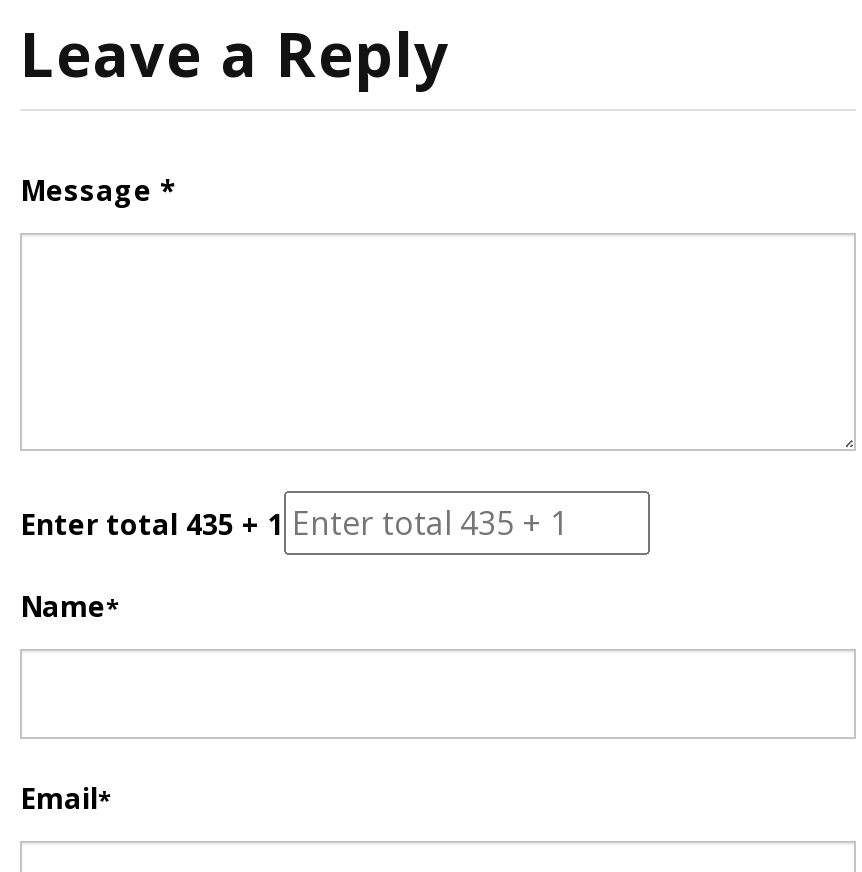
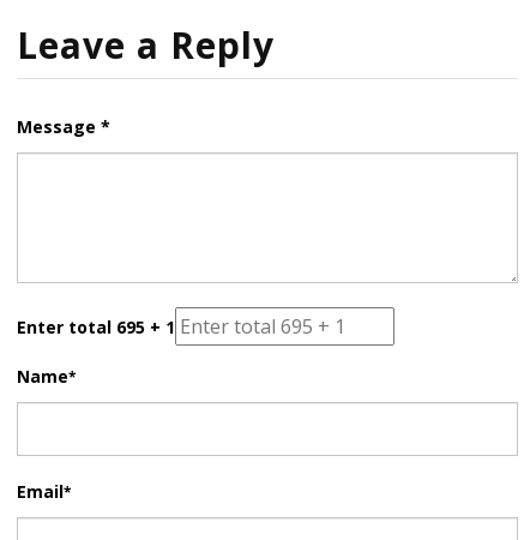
[20,505,284,543] Enter total 435 + 1 -> [17,315,175,338] Enter total 695 + 1

